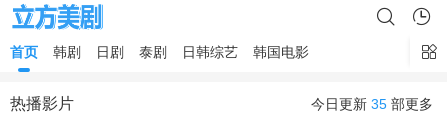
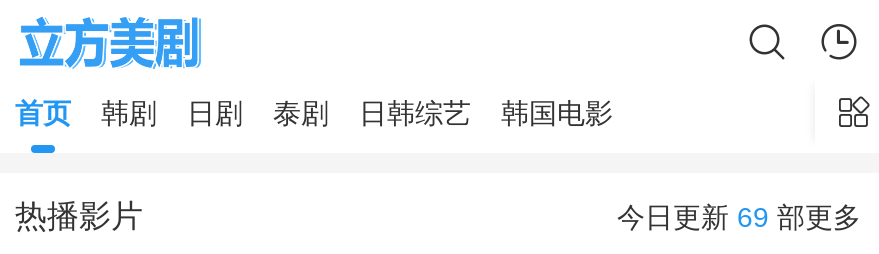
[311,96,433,112] 今日更新35部更多 -> [617,201,861,233] 今日更新69部更多

